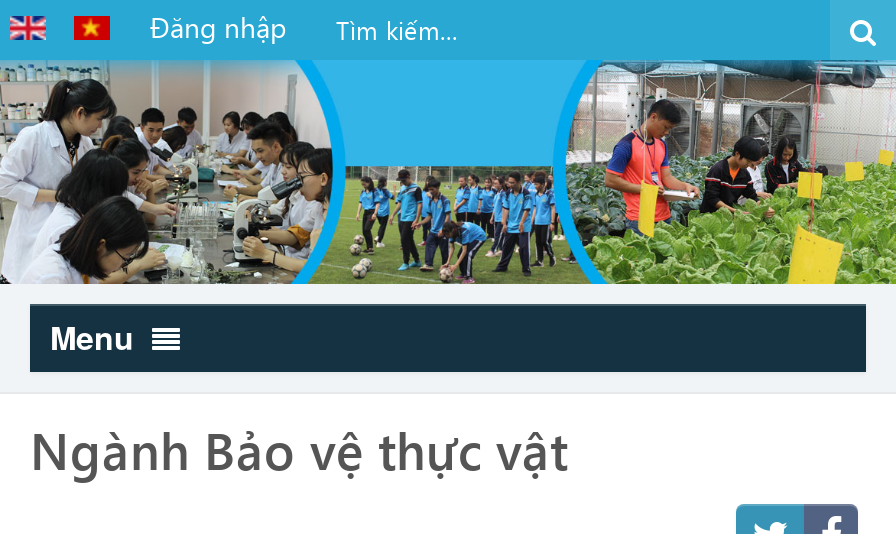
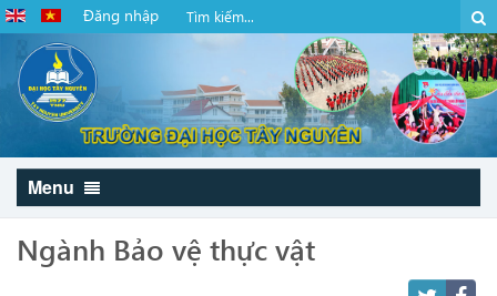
[6,60,890,286] [image] -> [3,32,494,159] [image]

